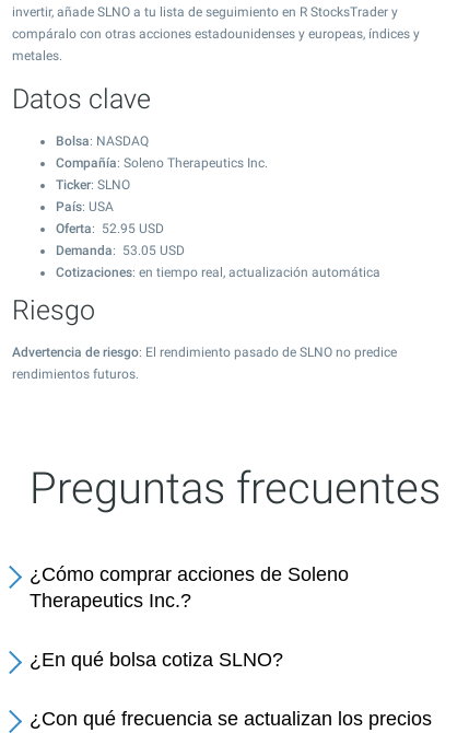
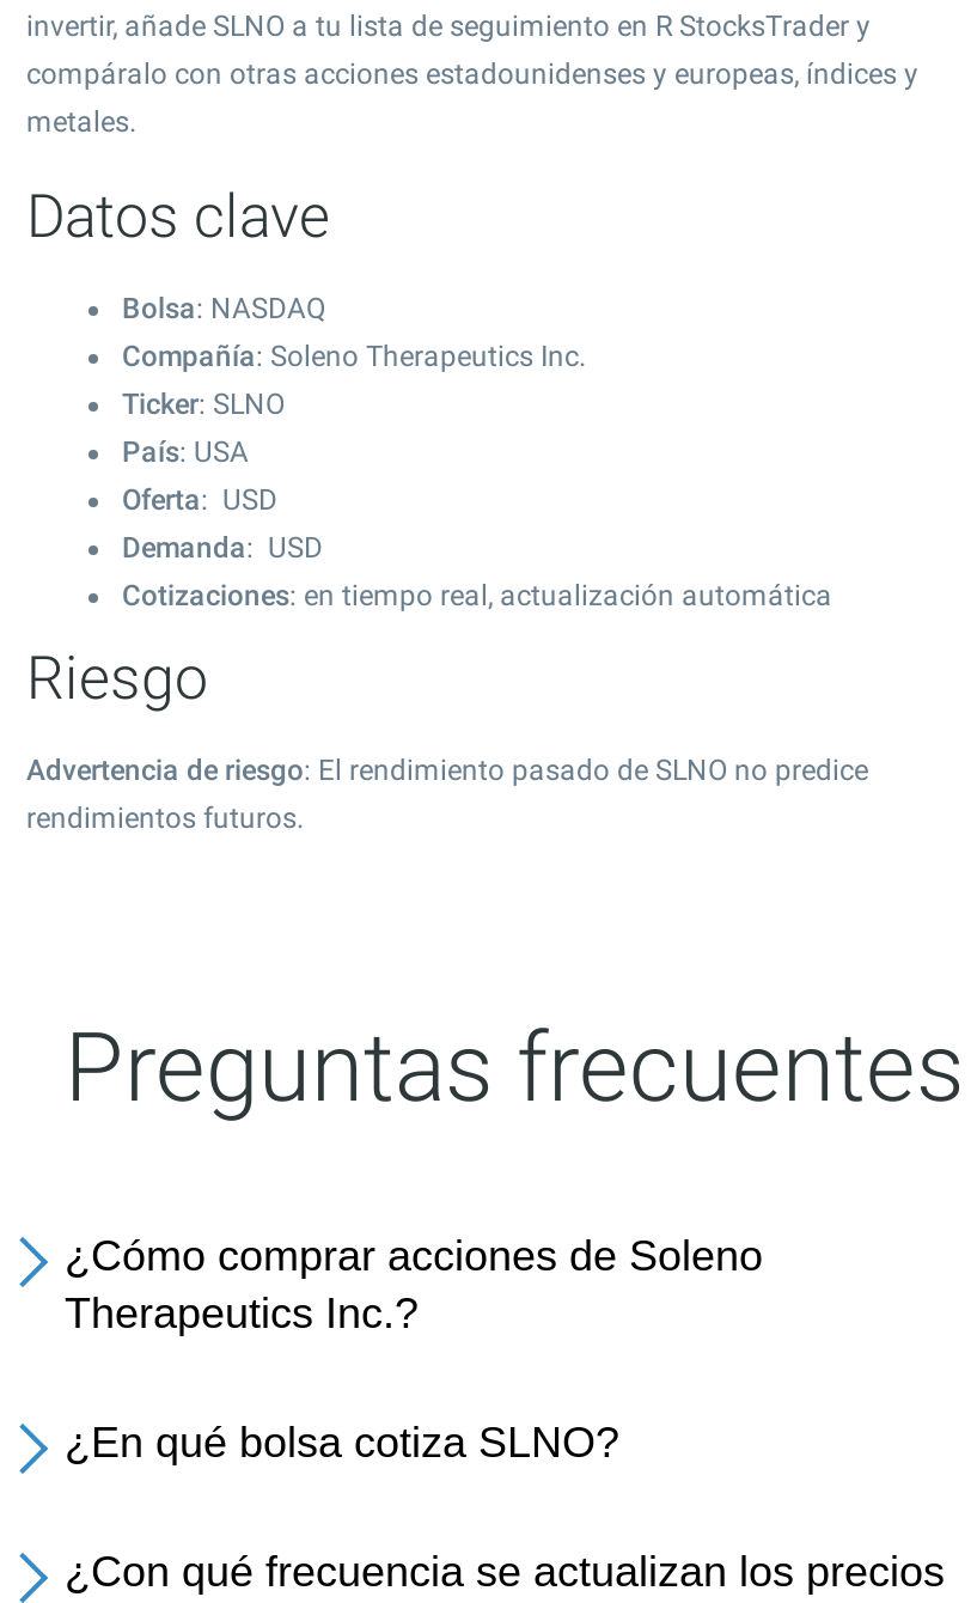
[56,221,185,258] Oferta: 52.95 USD | Demanda: 53.05 USD -> [122,483,323,565] Oferta: USD | Demanda: USD

